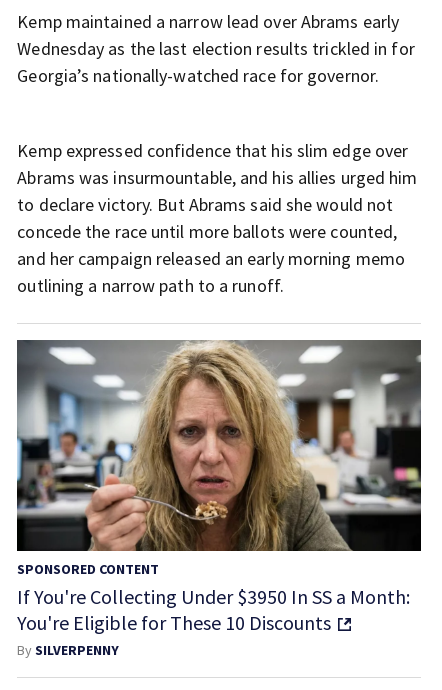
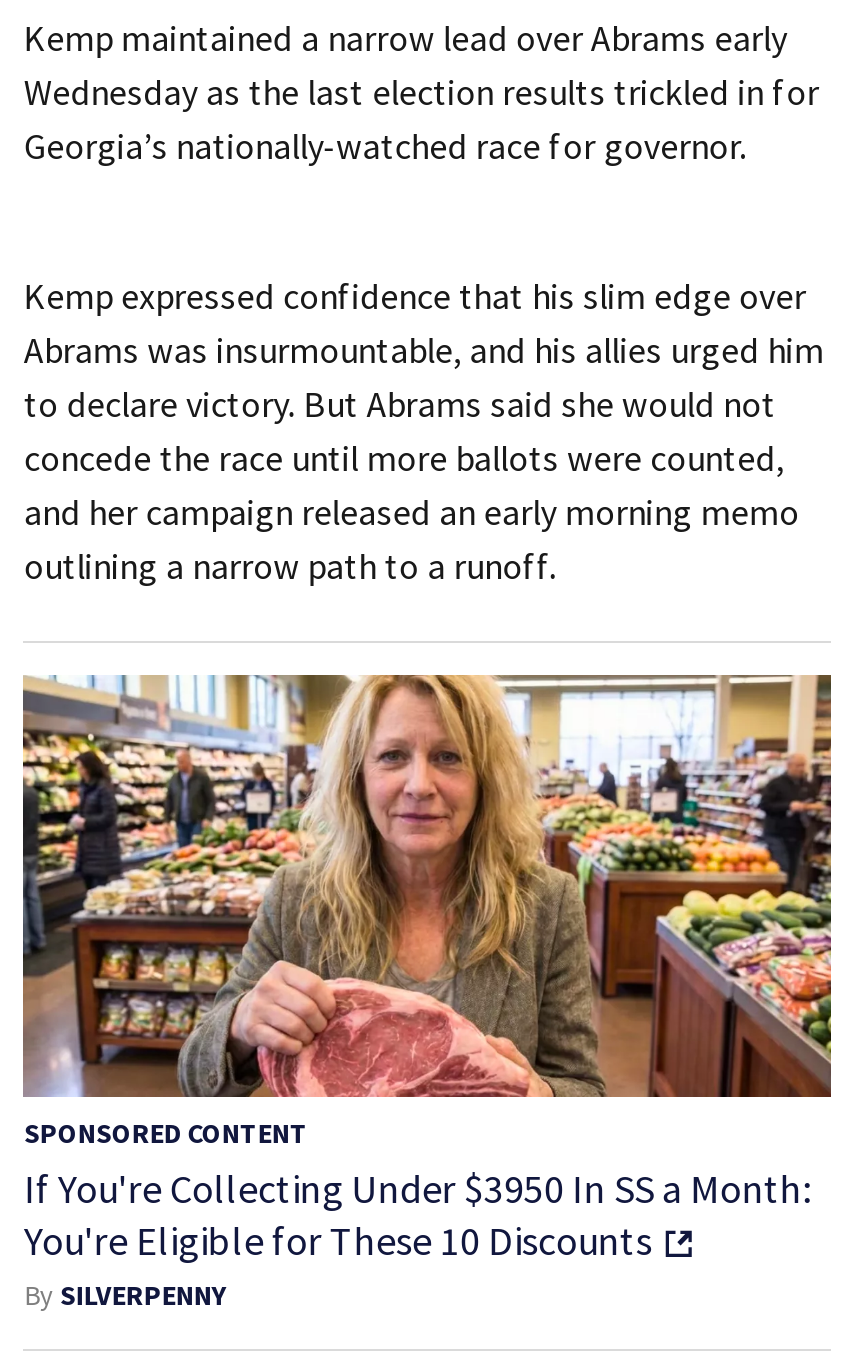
[16,339,422,552] [image] -> [21,675,833,1099] [image]

